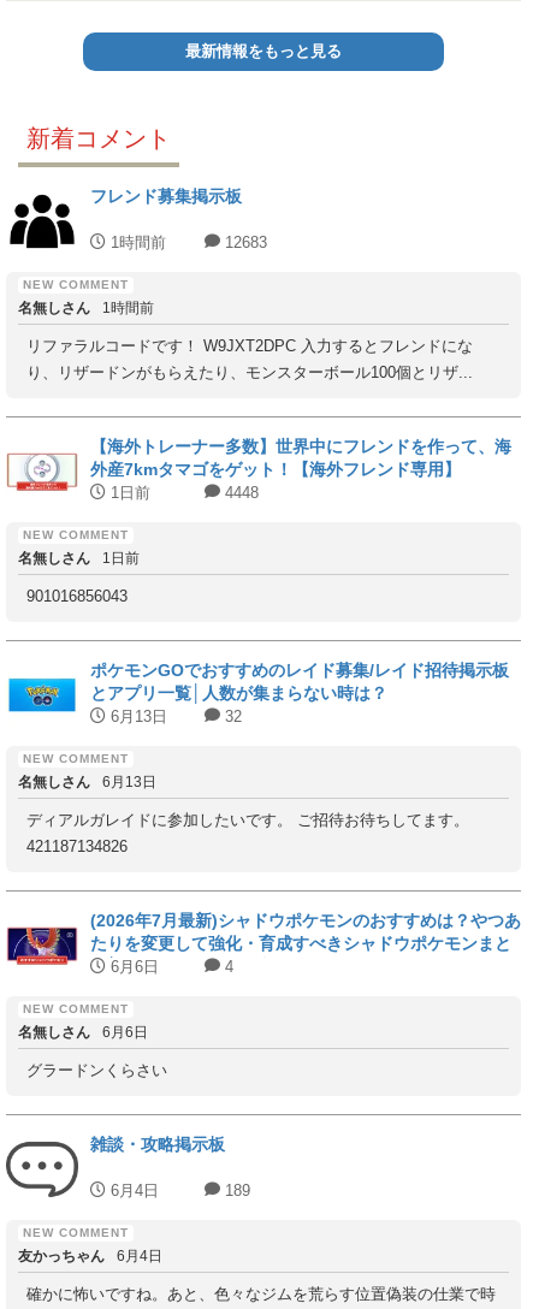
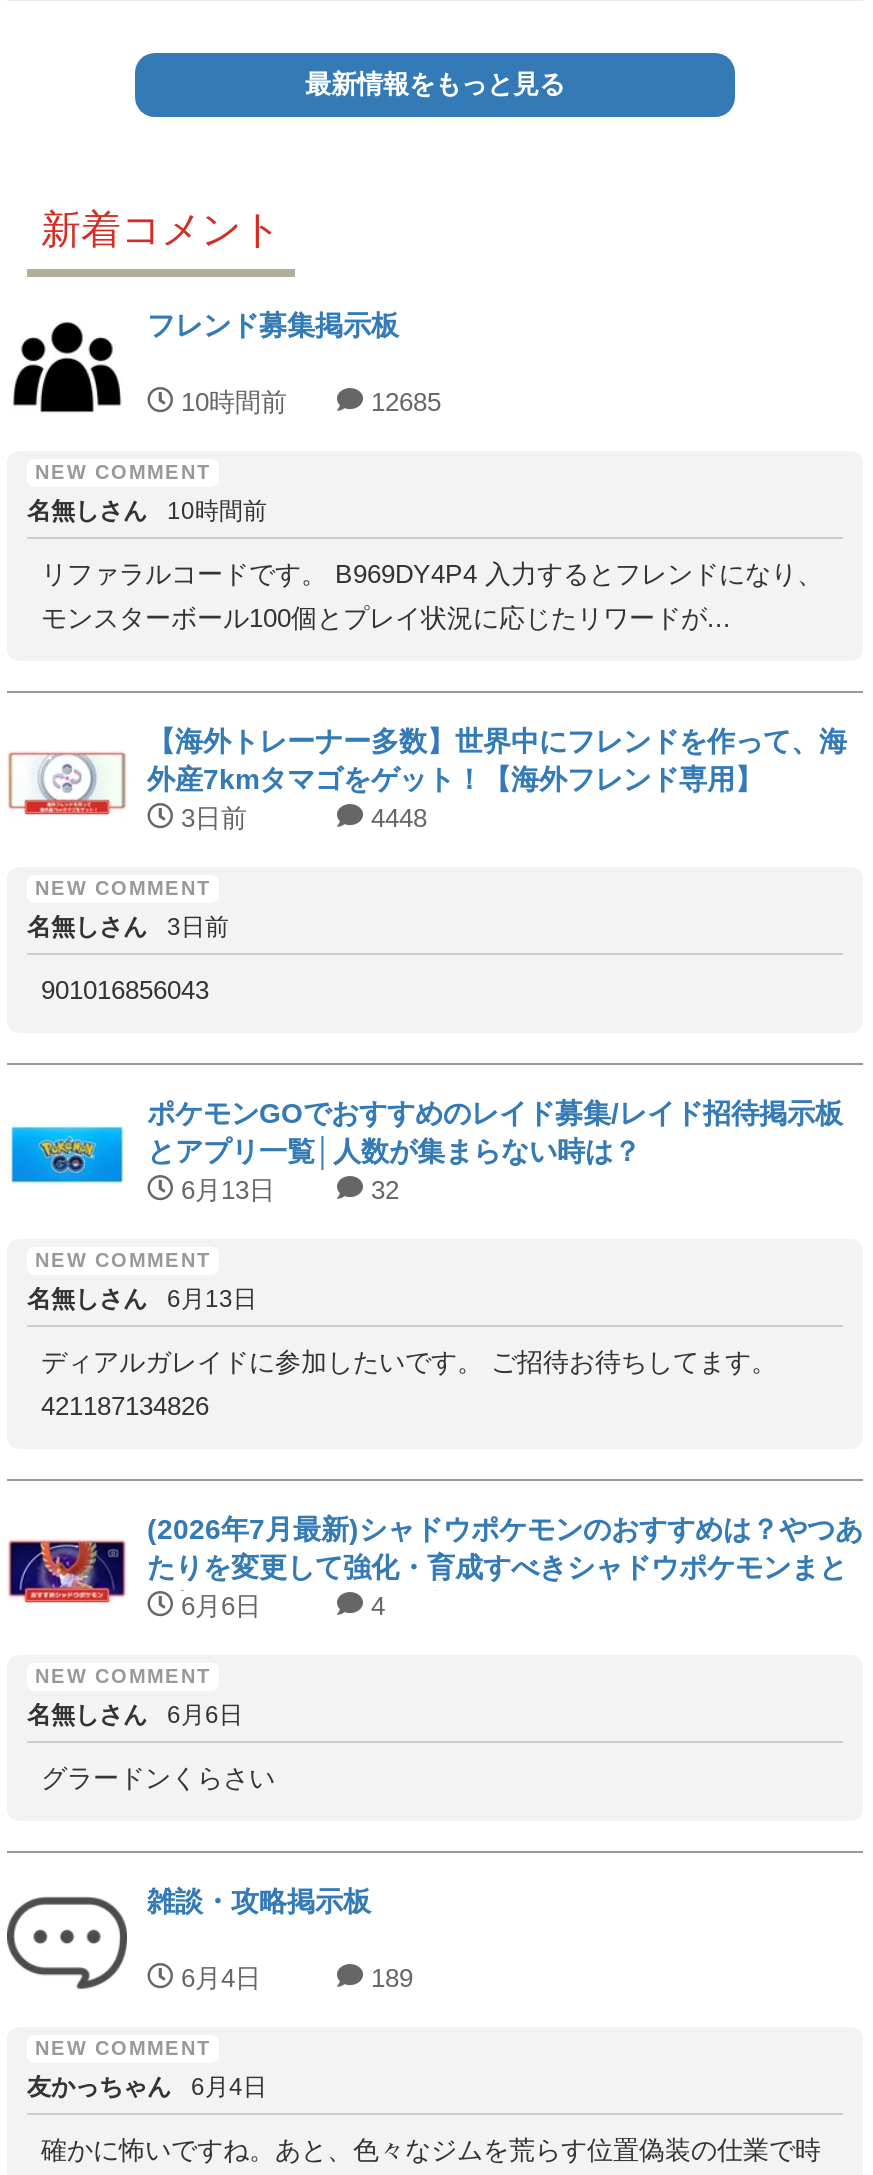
[106,233,166,251] 1時間前 -> [173,387,287,417] 10時間前
[220,233,267,251] 12683 -> [363,387,441,417] 12685
[18,300,154,316] 名無しさん 1時間前 -> [27,497,267,525] 名無しさん 10時間前
[26,337,473,355] リファラルコードです！ W9JXT2DPC 入力するとフレンドにな -> [41,559,823,589] リファラルコードです。 B969DY4P4 入力するとフレンドになり、
[26,363,473,381] り、リザードンがもらえたり、モンスターボール100個とリザ... -> [41,603,731,633] モンスターボール100個とプレイ状況に応じたリワードが...
[106,484,150,502] 1日前 -> [173,803,247,833] 3日前
[18,550,140,567] 名無しさん 1日前 -> [27,913,229,941] 名無しさん 3日前

